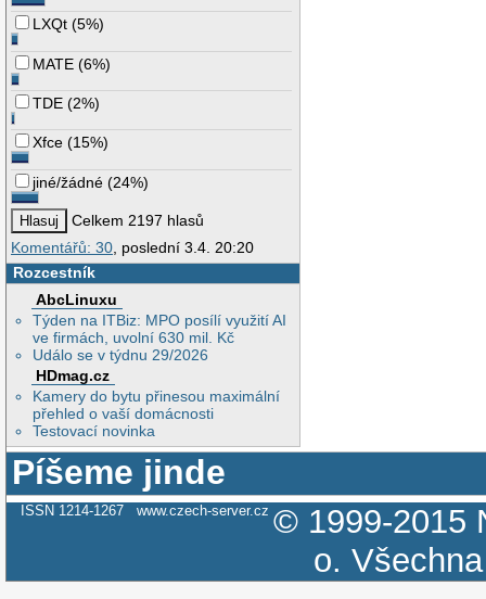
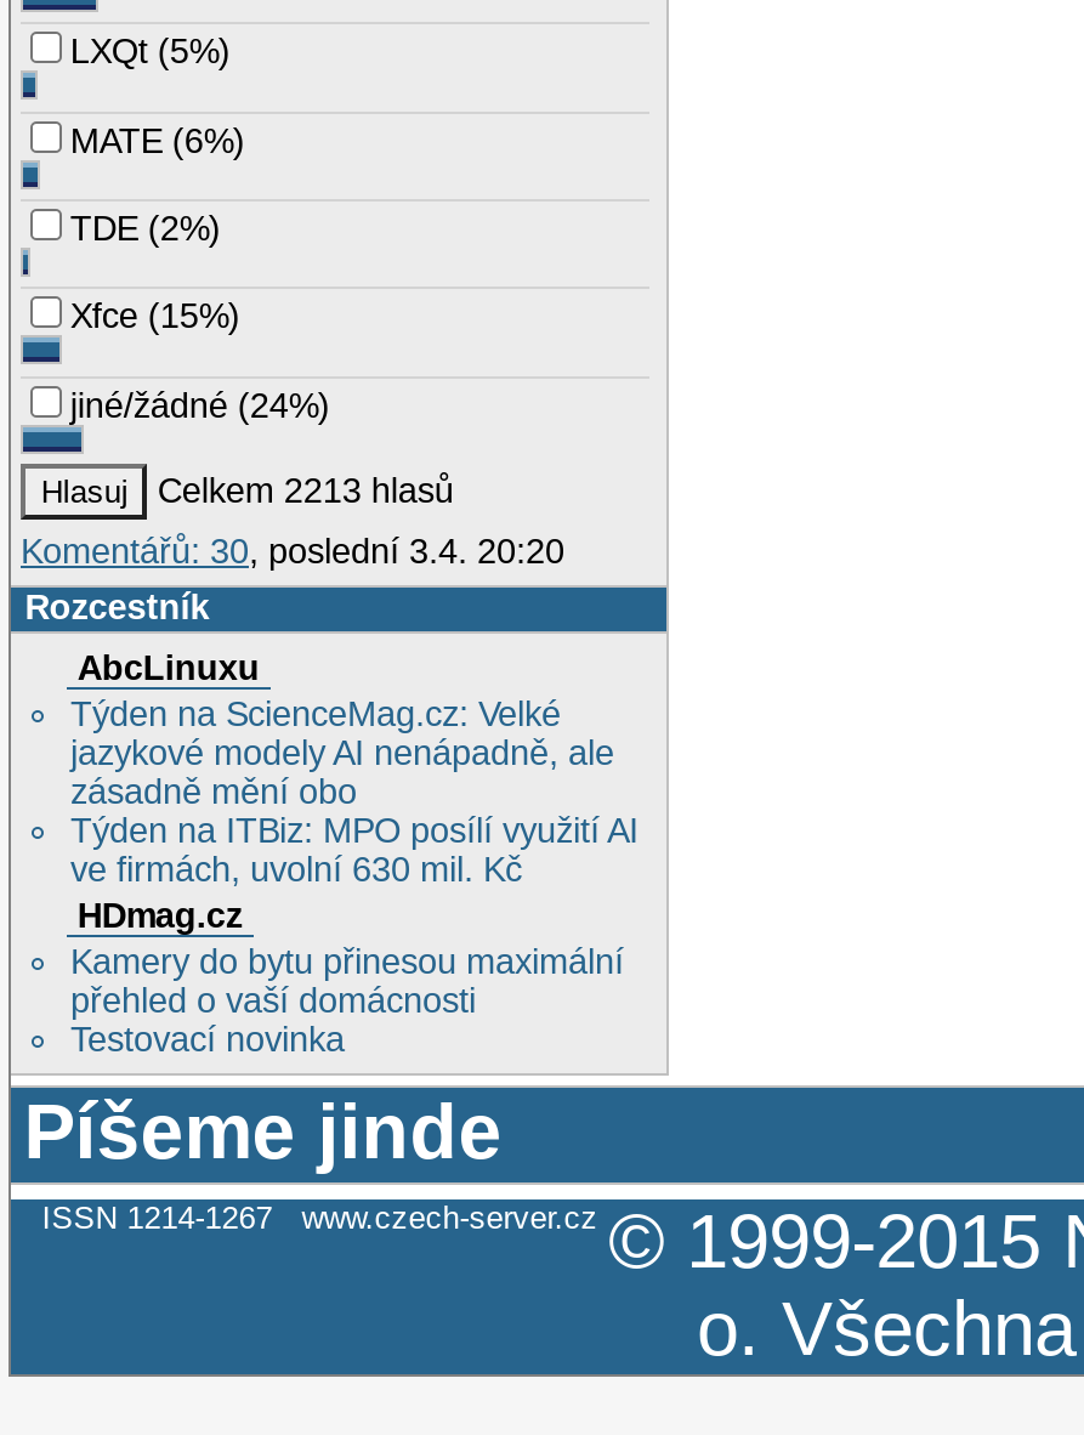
[68,212,204,229] Celkem 2197 hlasů -> [148,472,454,510] Celkem 2213 hlasů
none -> [70,694,614,810] Týden na ScienceMag.cz: Velké | jazykové modely AI nenápadně, ale | zásadně mění obo
moved [33,311,287,346] -> [70,810,639,888]: Týden na ITBiz: MPO posílí využití AI | ve firmách, uvolní 630 mil. Kč
[33,346,209,363] Událo se v týdnu 29/2026 -> none

